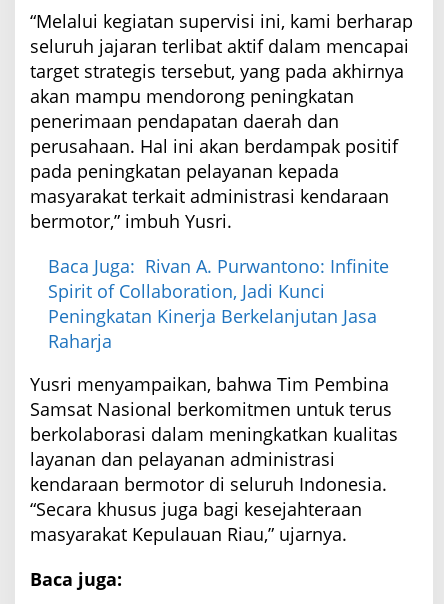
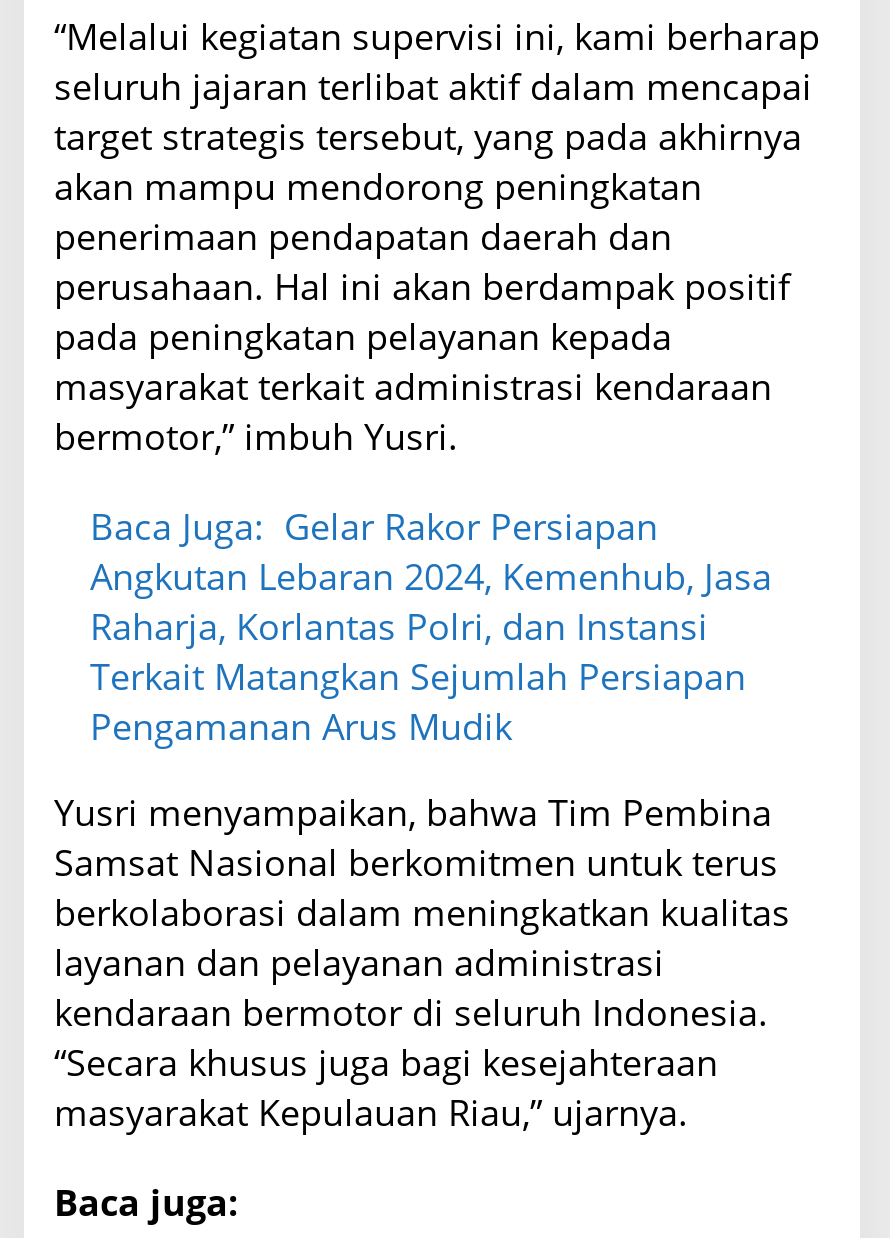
[48,254,389,353] Baca Juga: Rivan A. Purwantono: Infinite | Spirit of Collaboration, Jadi Kunci | Peningkatan Kinerja Berkelanjutan Jasa | Raharja -> [90,502,772,750] Baca Juga: Gelar Rakor Persiapan | Angkutan Lebaran 2024, Kemenhub, Jasa | Raharja, Korlantas Polri, dan Instansi | Terkait Matangkan Sejumlah Persiapan | Pengamanan Arus Mudik

